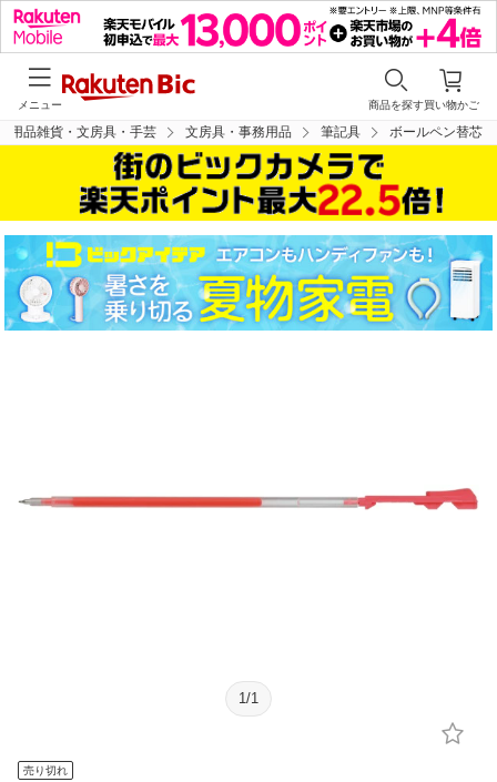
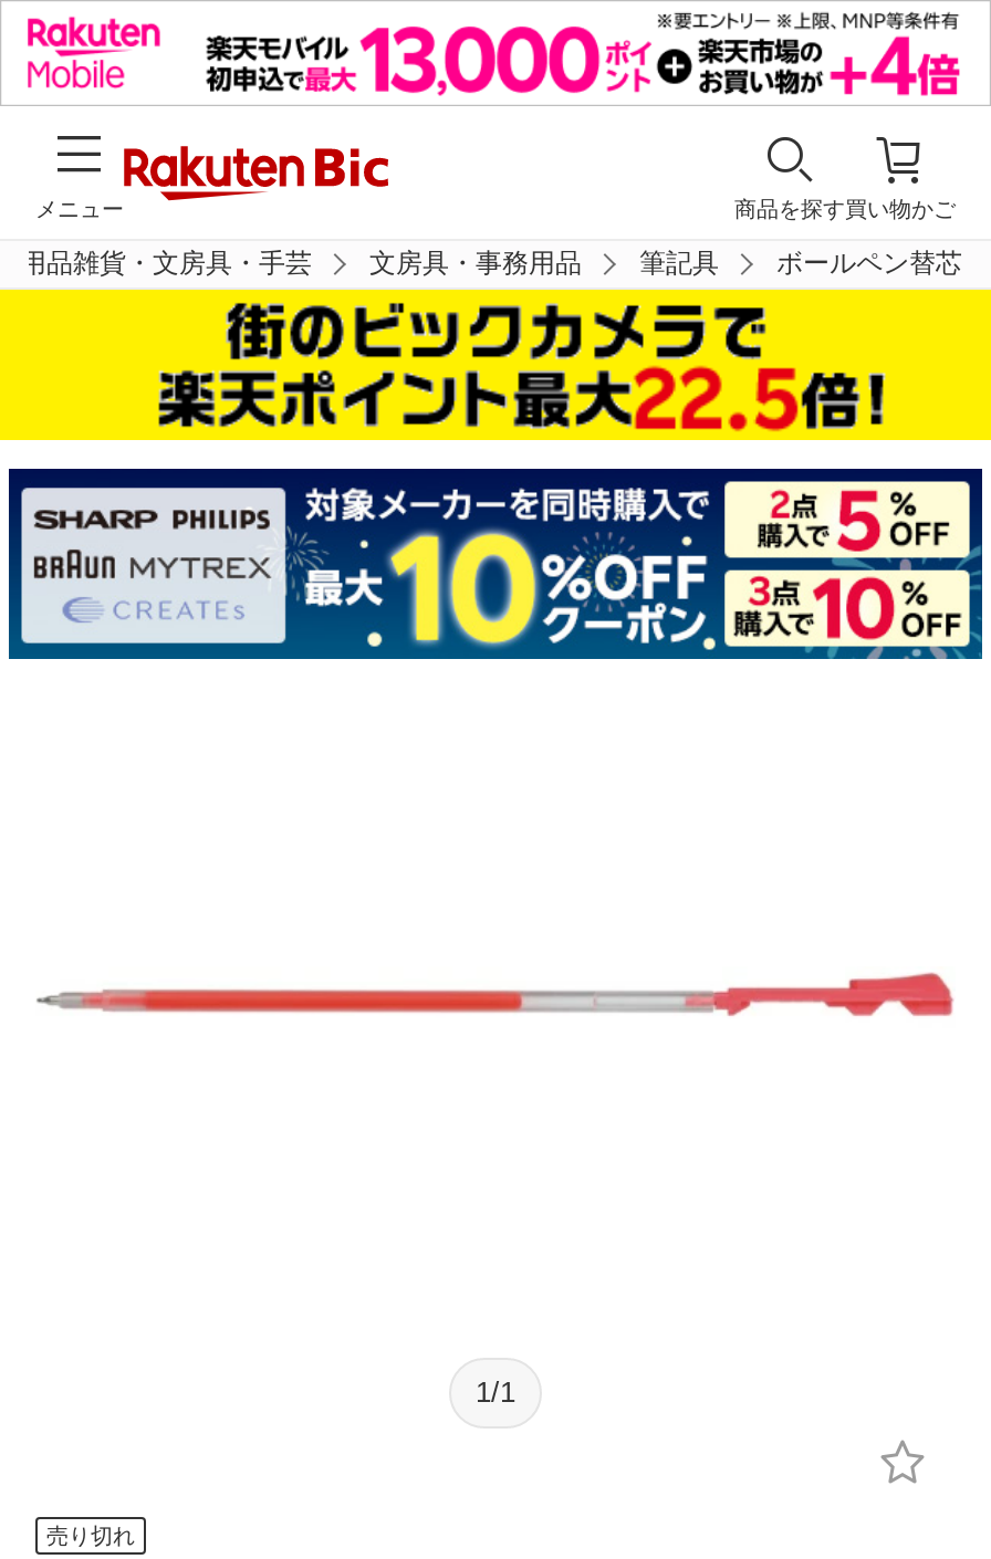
[3,234,494,332] [image] -> [7,467,984,661] [image]

